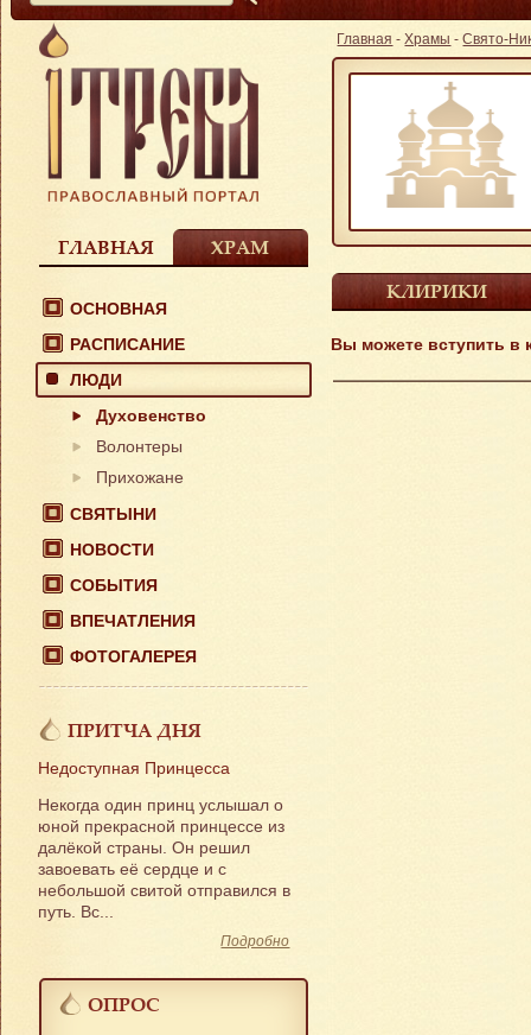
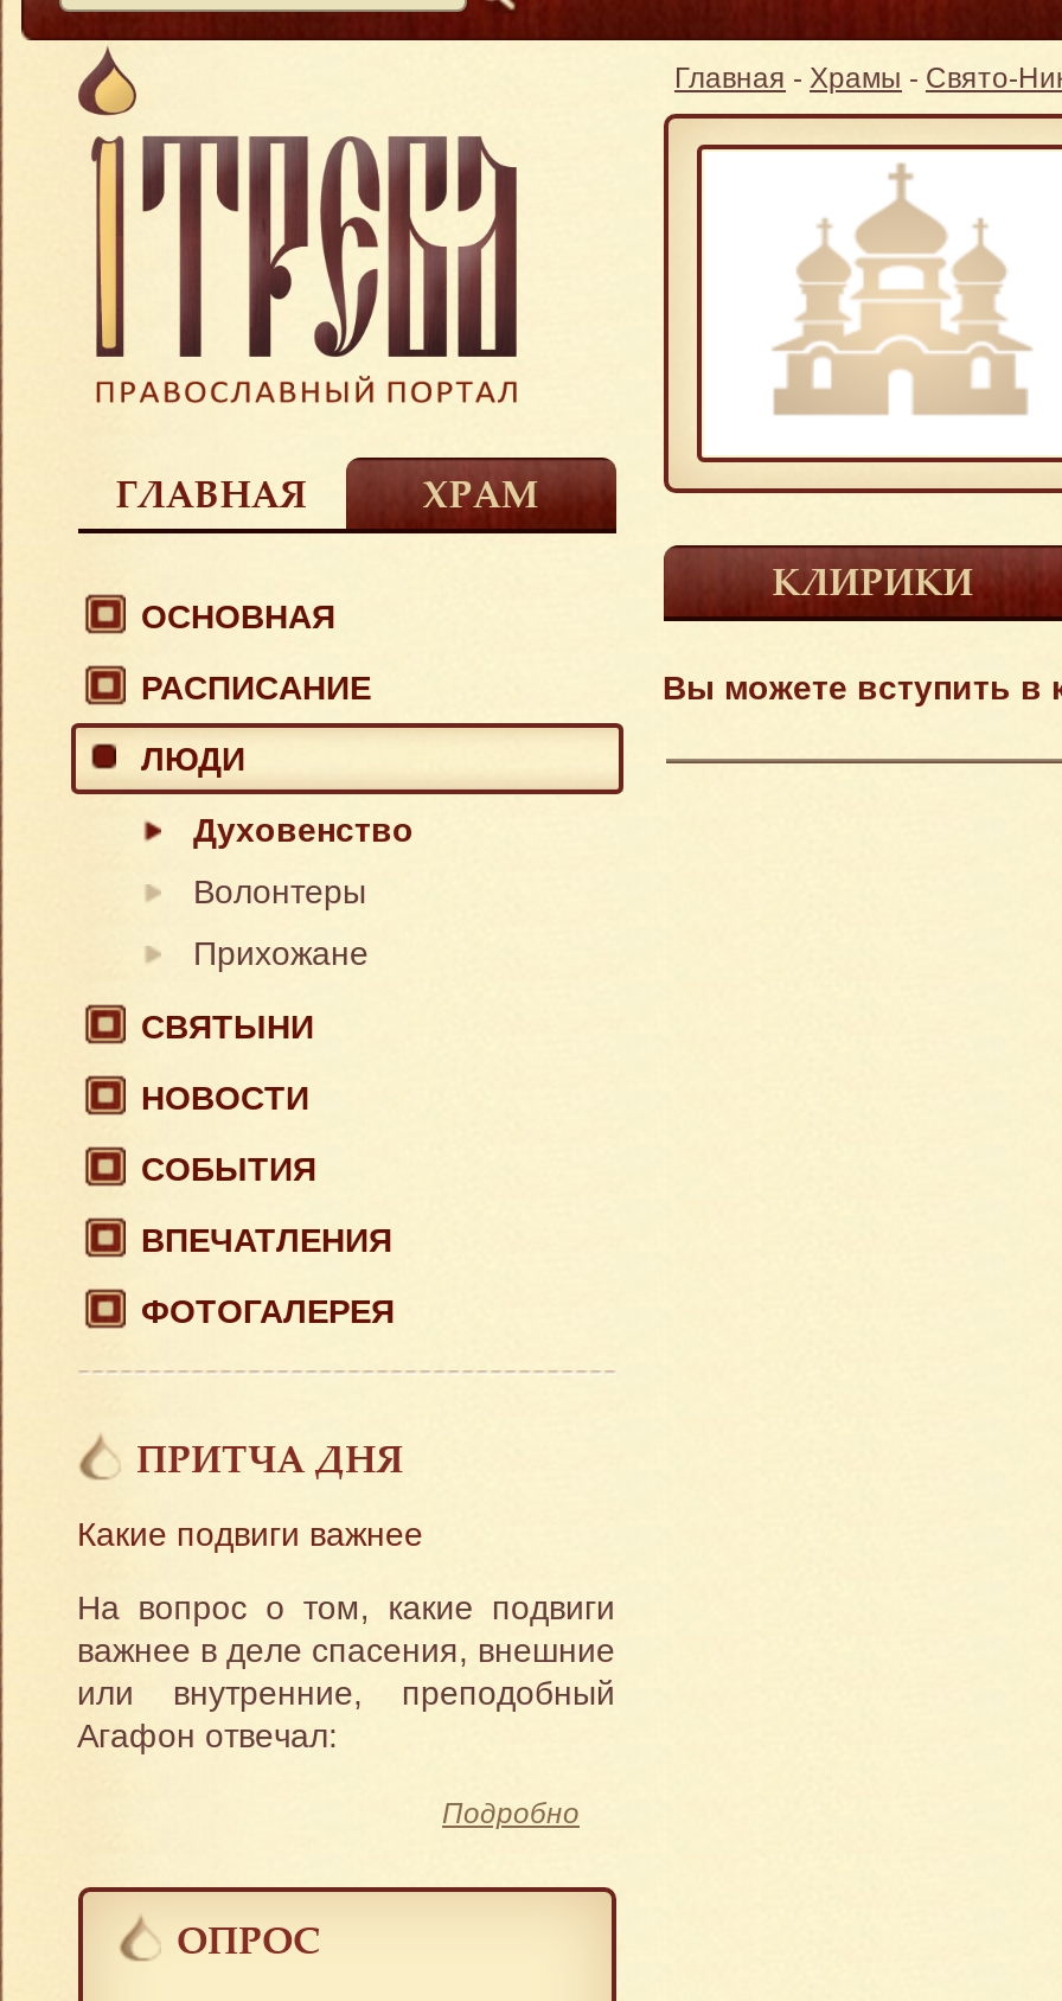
[39,758,231,777] Недоступная Принцесса -> [77,1515,423,1553] Какие подвиги важнее
[39,795,291,921] Некогда один принц услышал о | юной прекрасной принцессе из | далёкой страны. Он решил | завоевать её сердце и с | небольшой свитой отправился в | путь. Вс... -> [77,1588,615,1754] На вопрос о том, какие подвиги | важнее в деле спасения, внешние | или внутренние, преподобный | Агафон отвечал:

